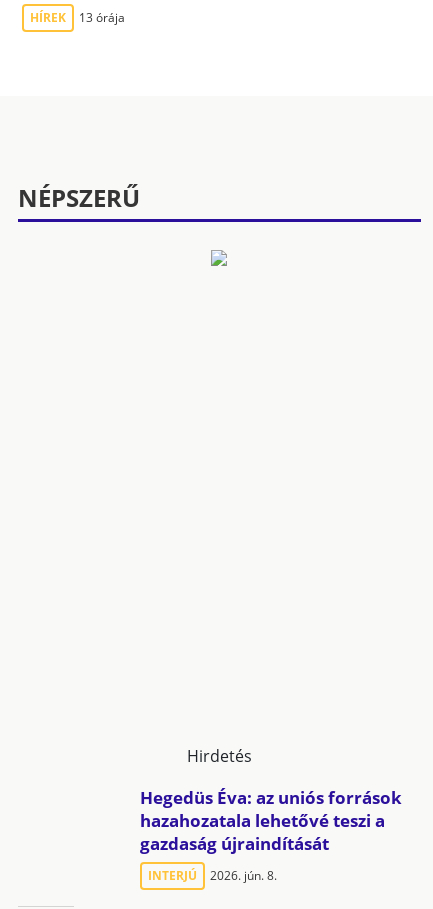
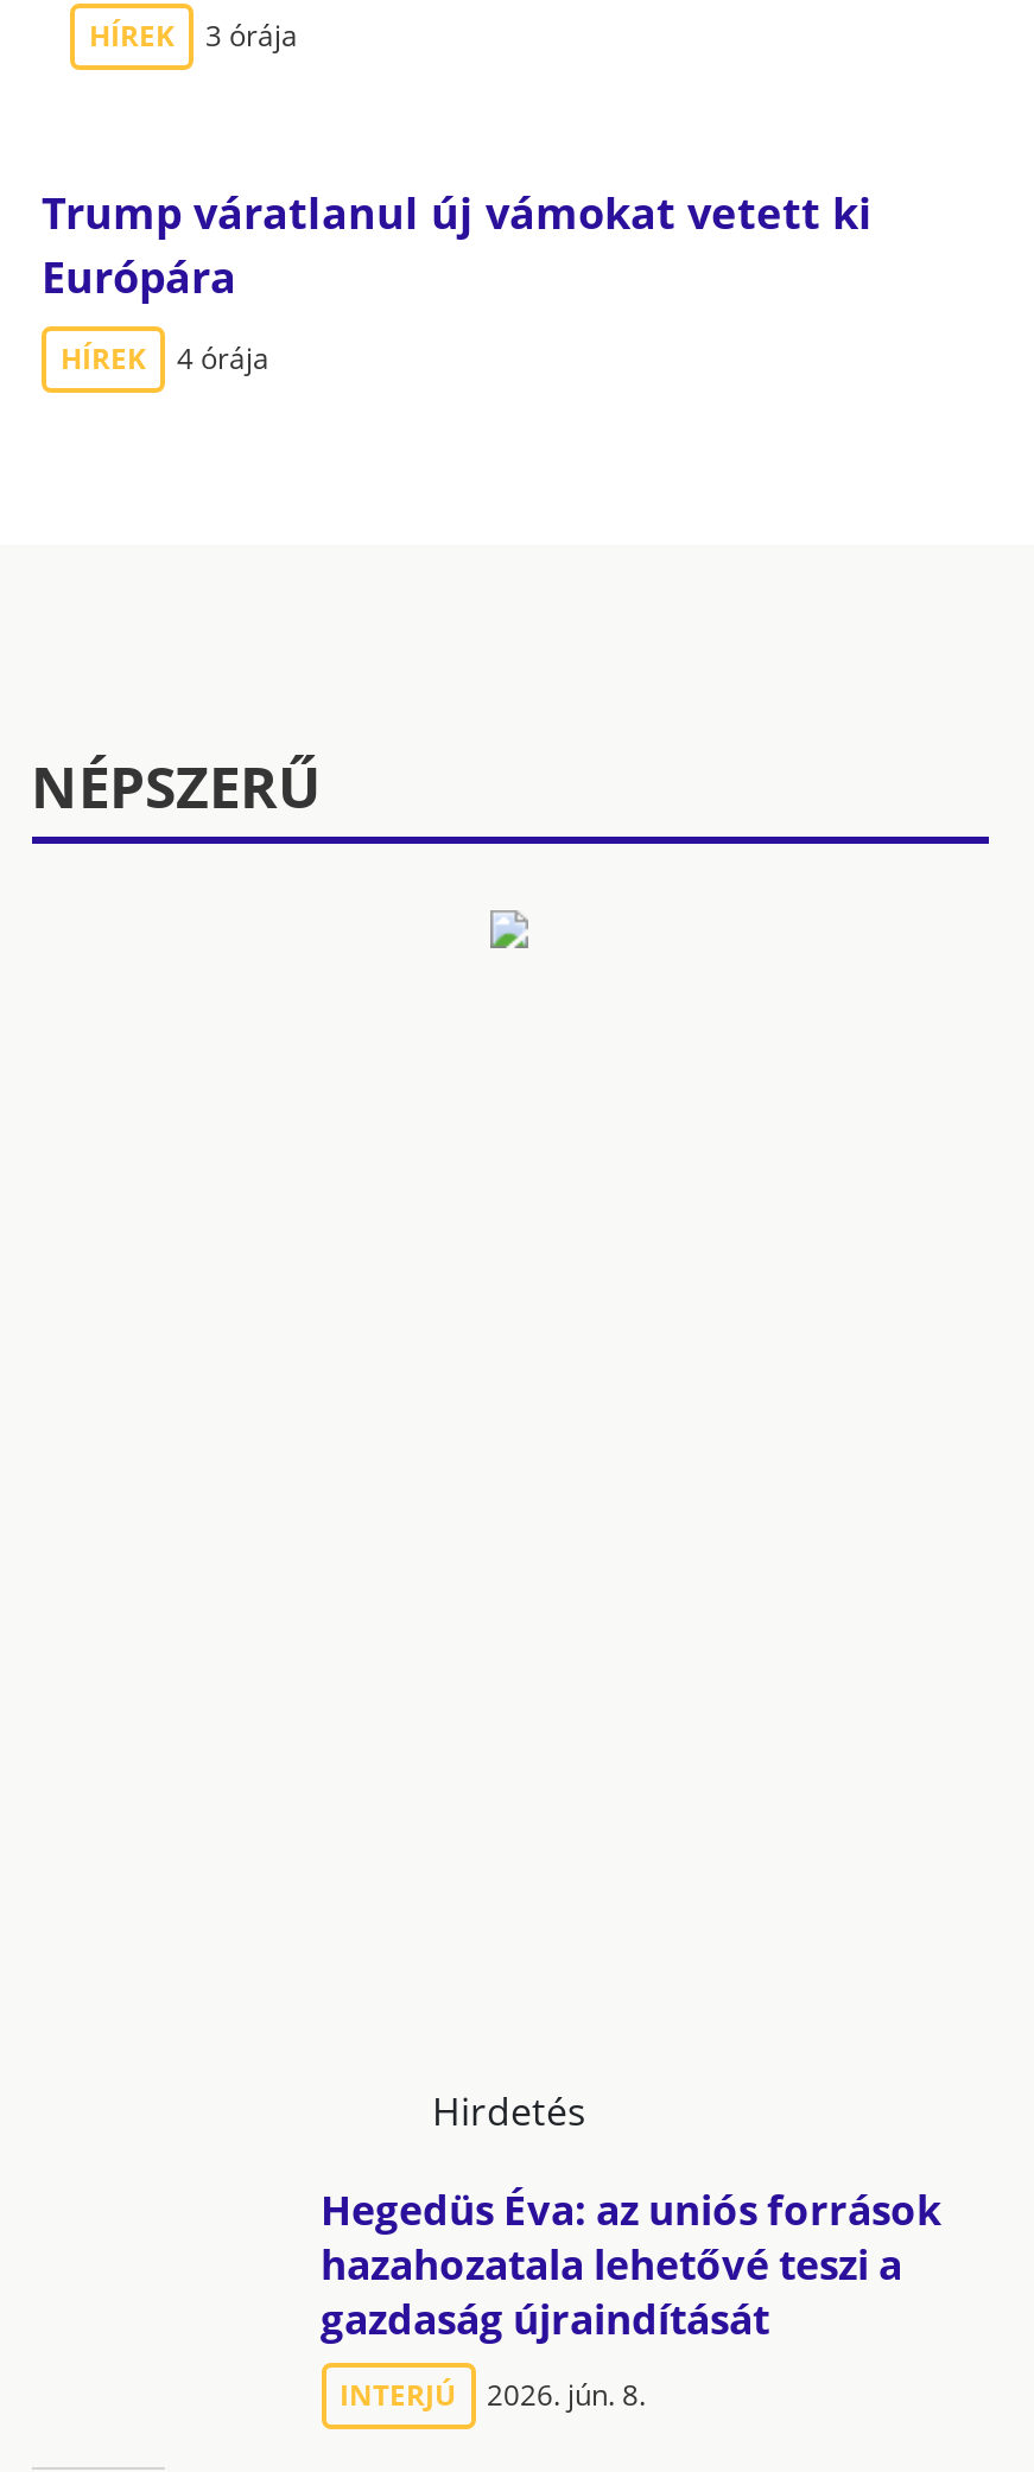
[79,9,125,26] 13 órája -> [42,15,873,379] 3 órája | Trump váratlanul új vámokat vetett ki | Európára | HÍREK | 4 órája

